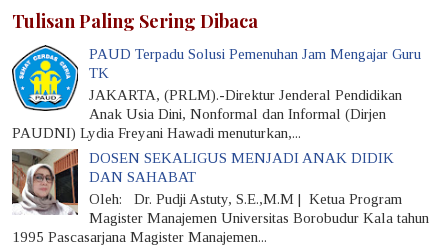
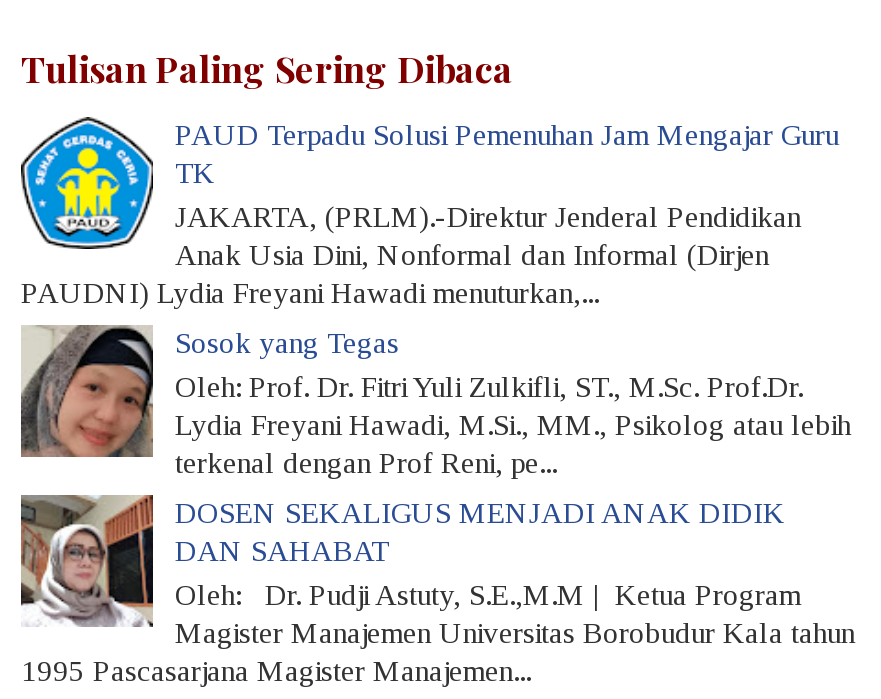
none -> [19,325,851,480] [image] | Sosok yang Tegas | Oleh: Prof. Dr. Fitri Yuli Zulkifli, ST., M.Sc. Prof.Dr. | Lydia Freyani Hawadi, M.Si., MM., Psikolog atau lebih | terkenal dengan Prof Reni, pe...

